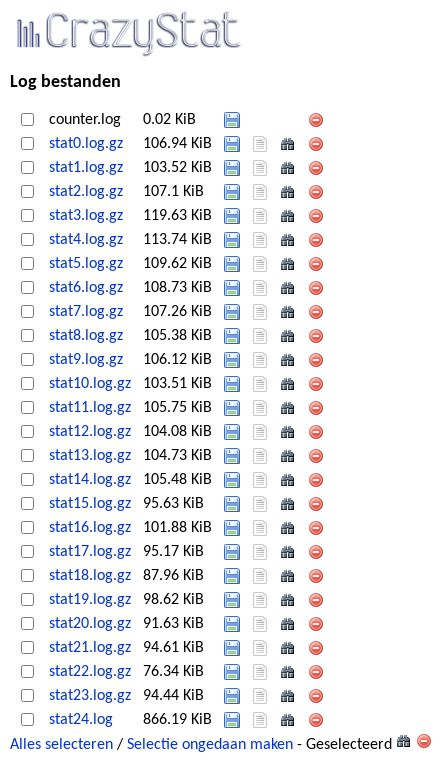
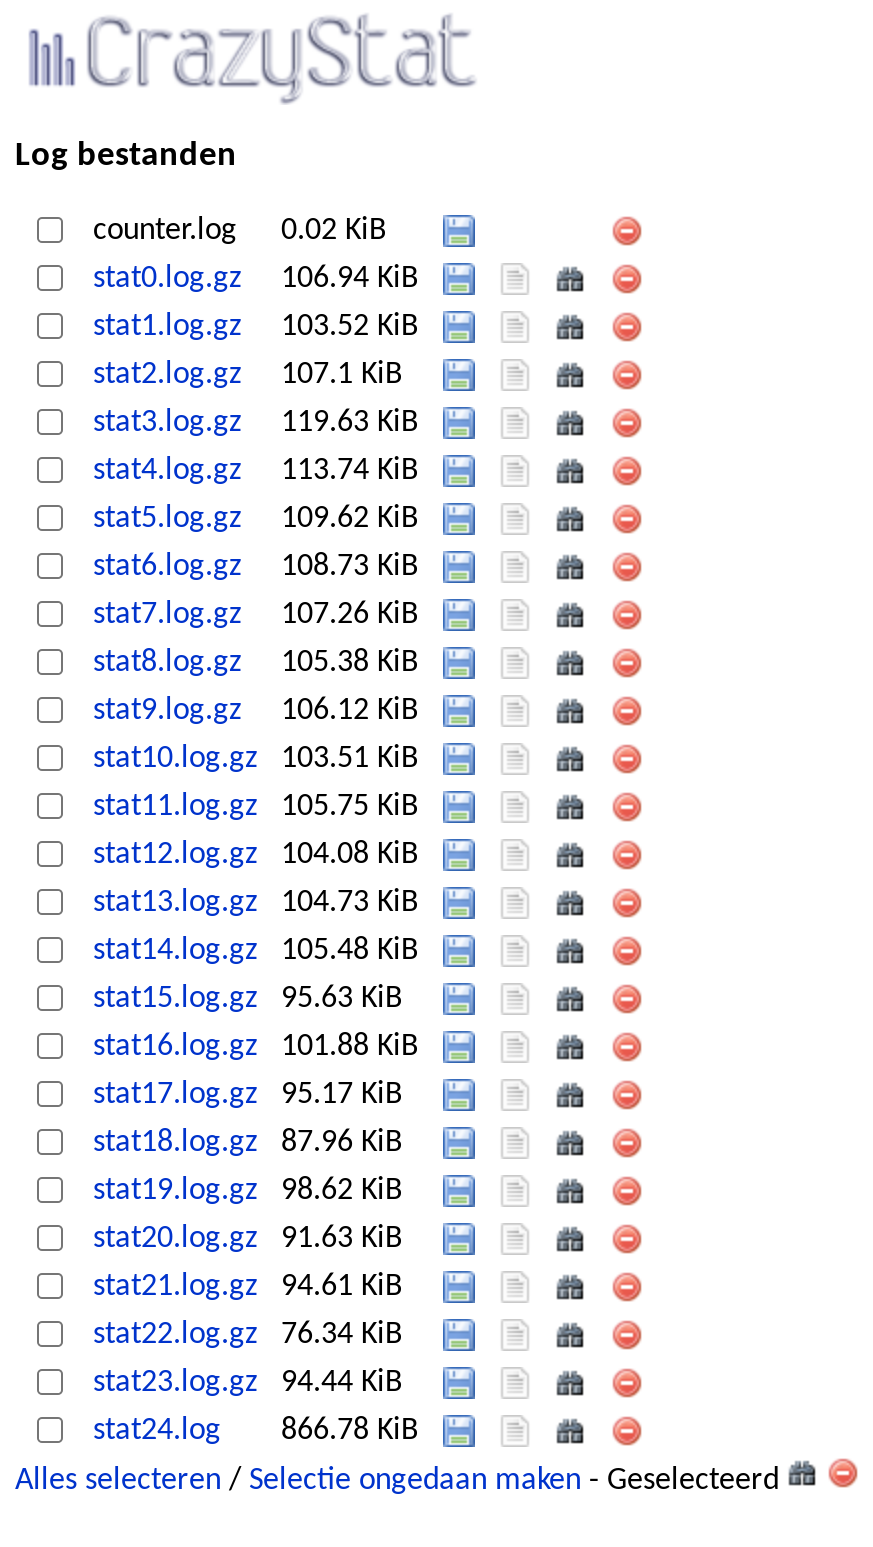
[49,712,212,728] stat24.log 866.19 KiB -> [93,1415,419,1447] stat24.log 866.78 KiB

